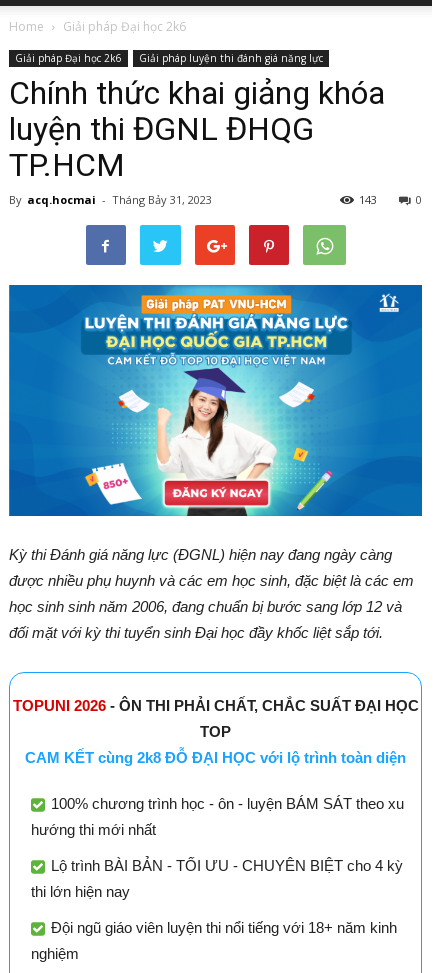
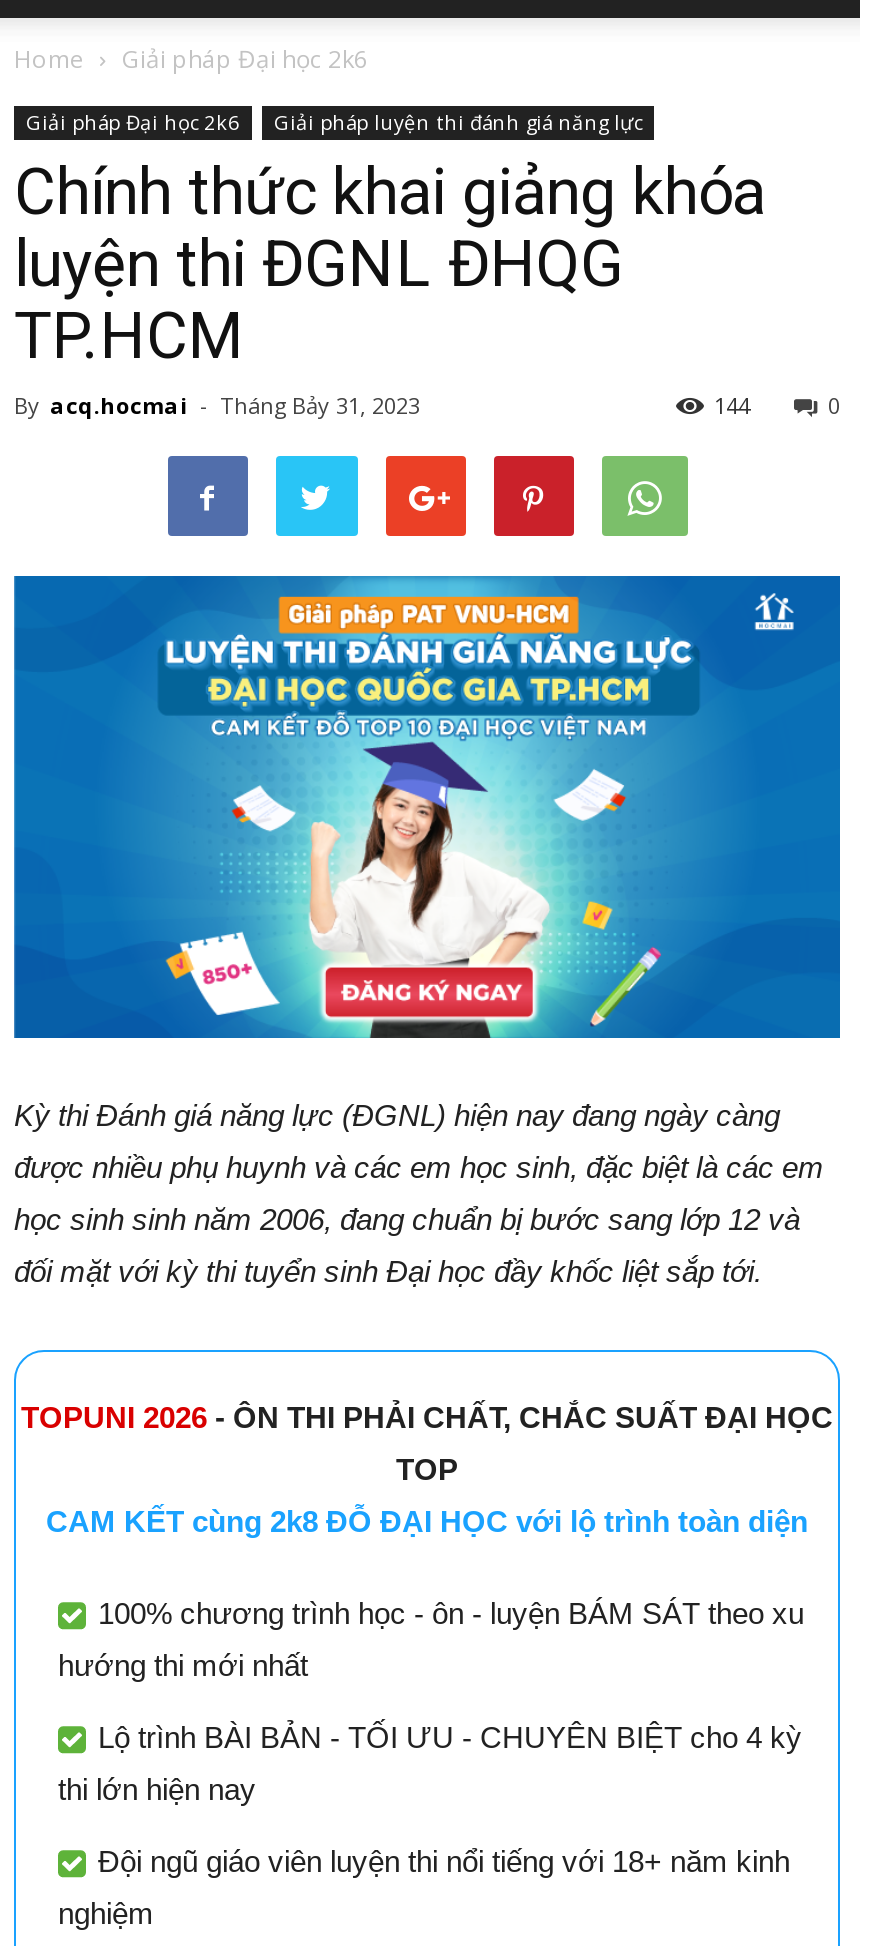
[359,192,377,207] 143 -> [714,390,750,420] 144

